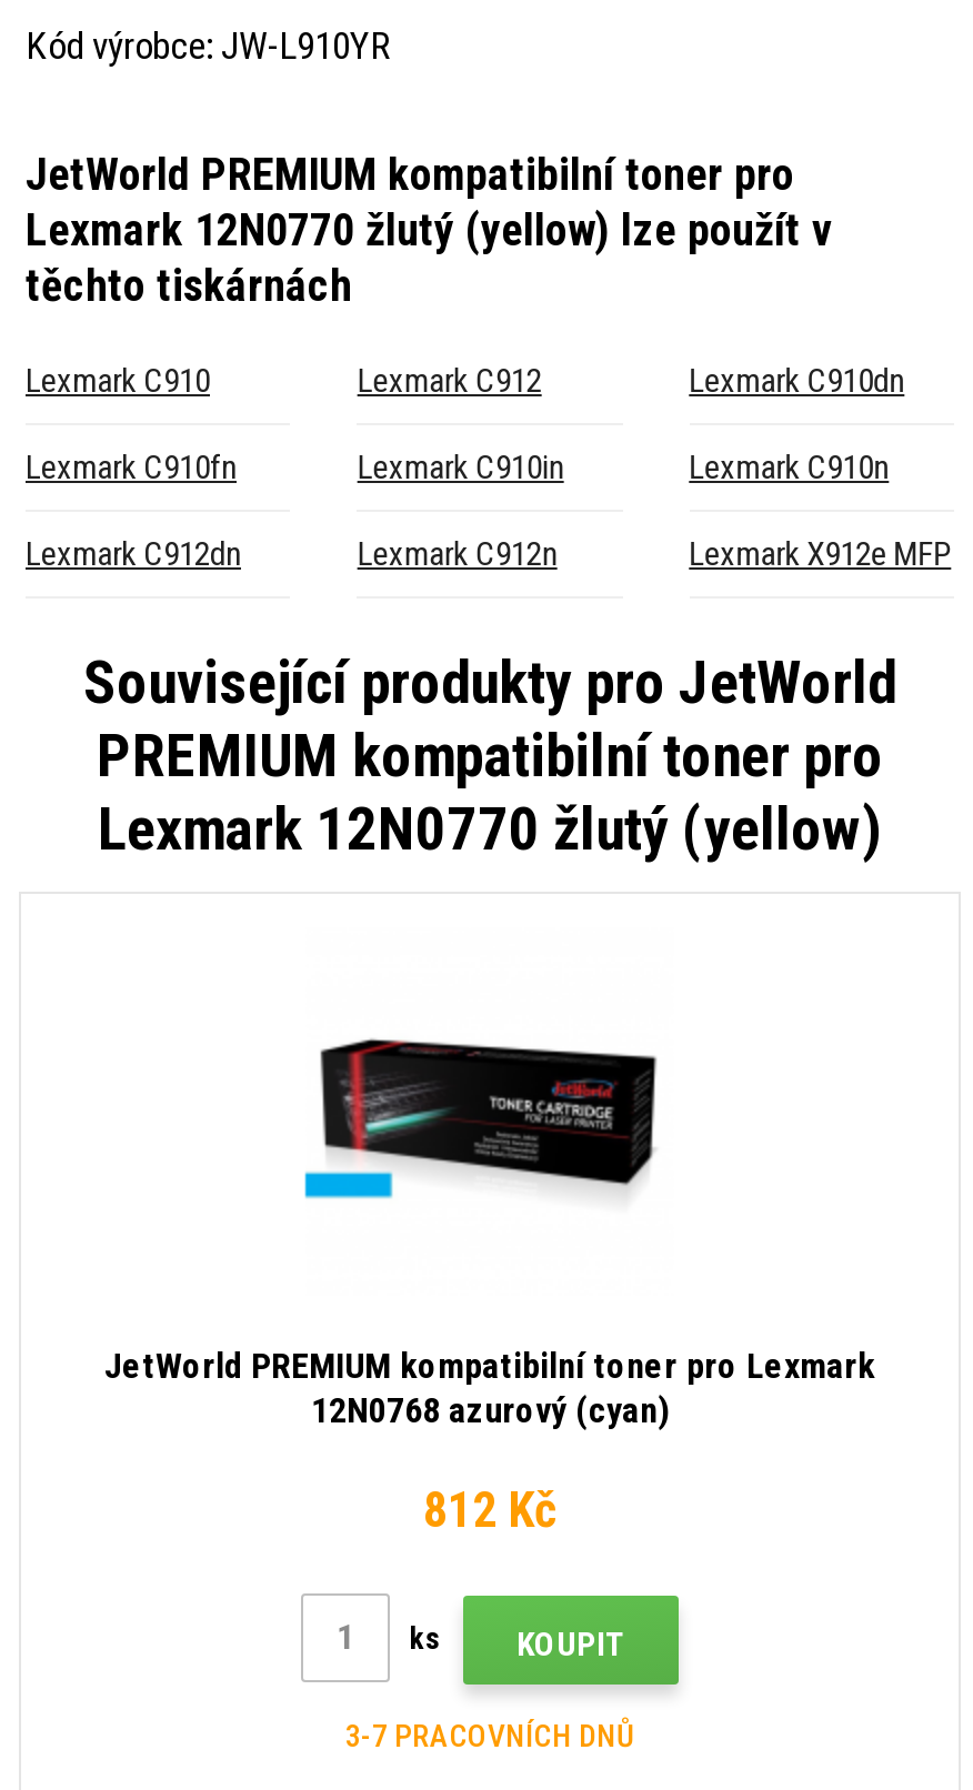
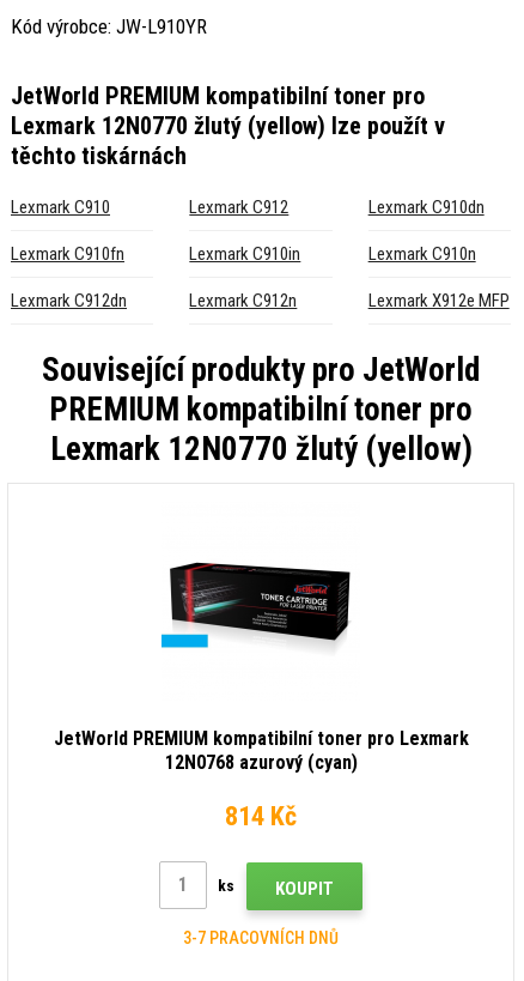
[423,1482,556,1537] 812 Kč -> [225,801,297,831] 814 Kč

